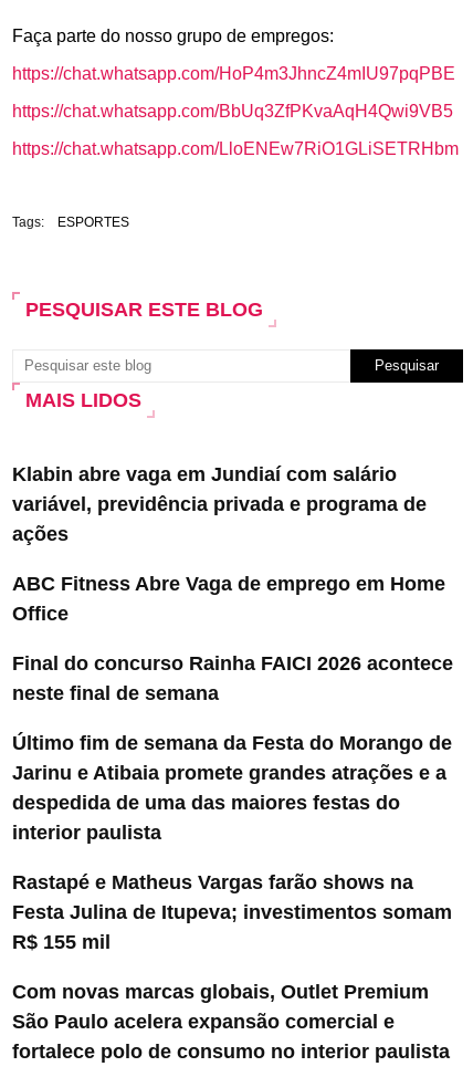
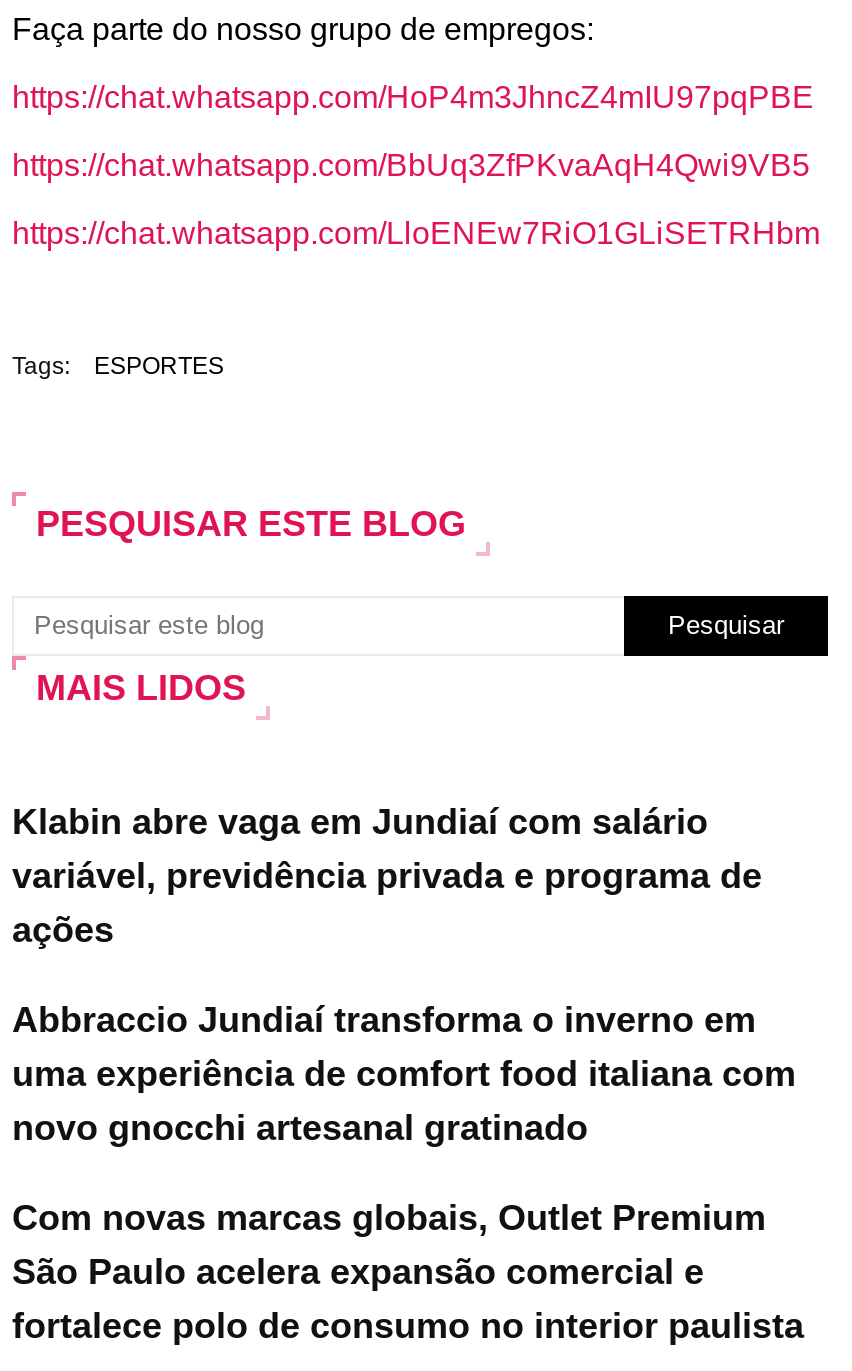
[12,572,453,953] ABC Fitness Abre Vaga de emprego em Home | Office | Final do concurso Rainha FAICI 2026 acontece | neste final de semana | Último fim de semana da Festa do Morango de | Jarinu e Atibaia promete grandes atrações e a | despedida de uma das maiores festas do | interior paulista | Rastapé e Matheus Vargas farão shows na | Festa Julina de Itupeva; investimentos somam | R$ 155 mil -> [12,999,796,1147] Abbraccio Jundiaí transforma o inverno em | uma experiência de comfort food italiana com | novo gnocchi artesanal gratinado

